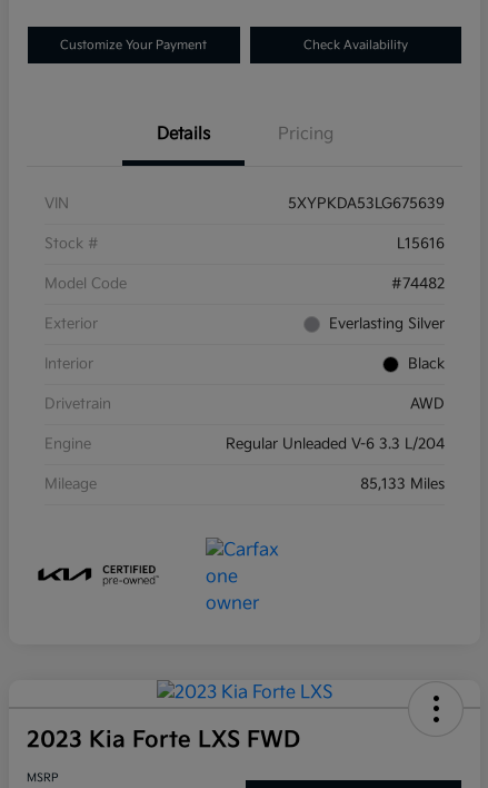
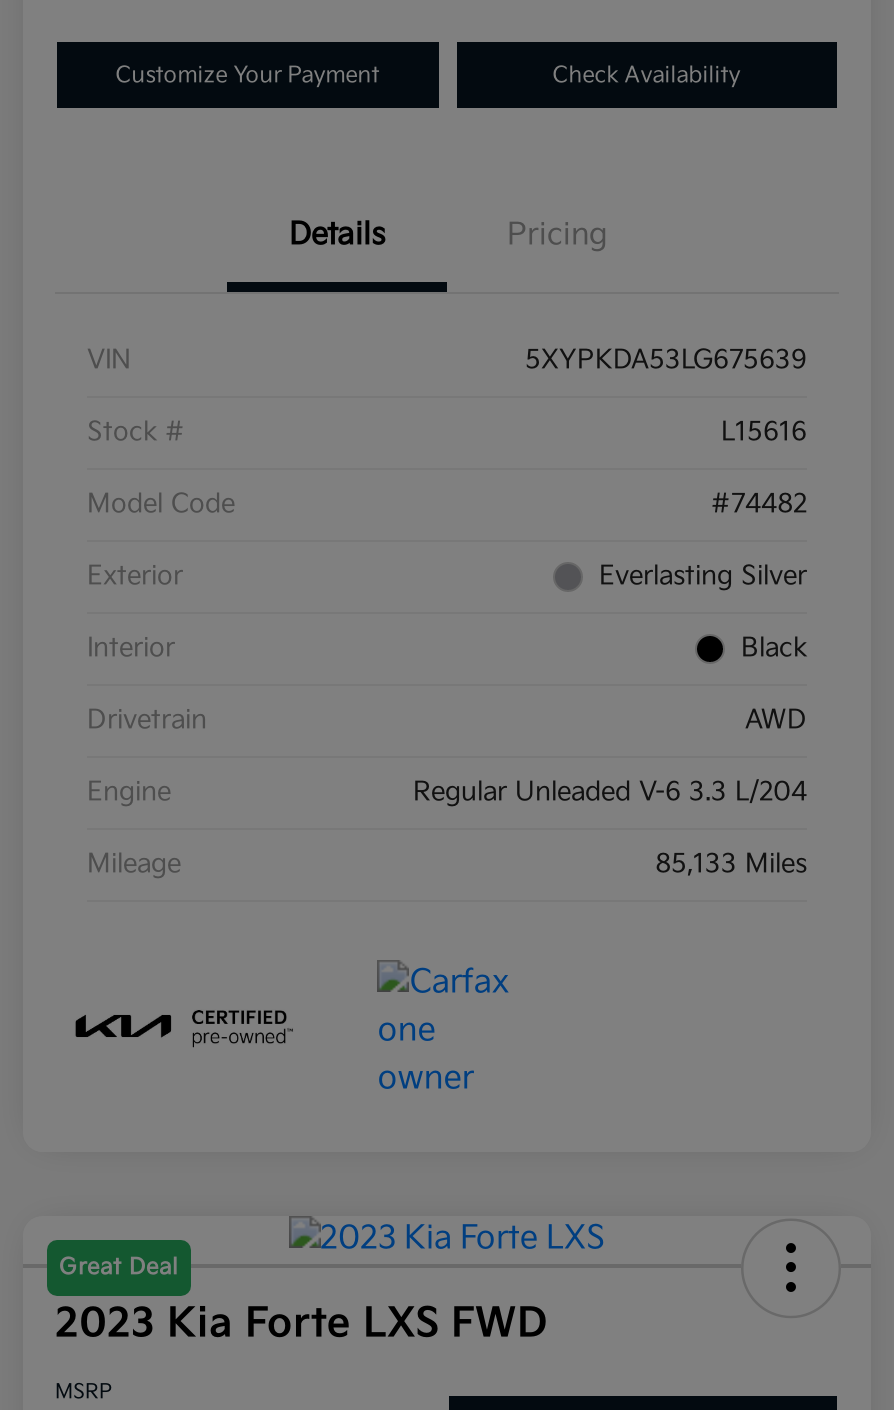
none -> [59,1254,179,1280] Great Deal

